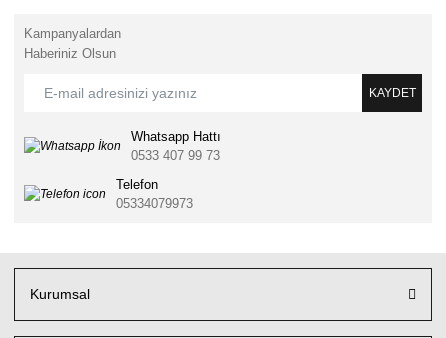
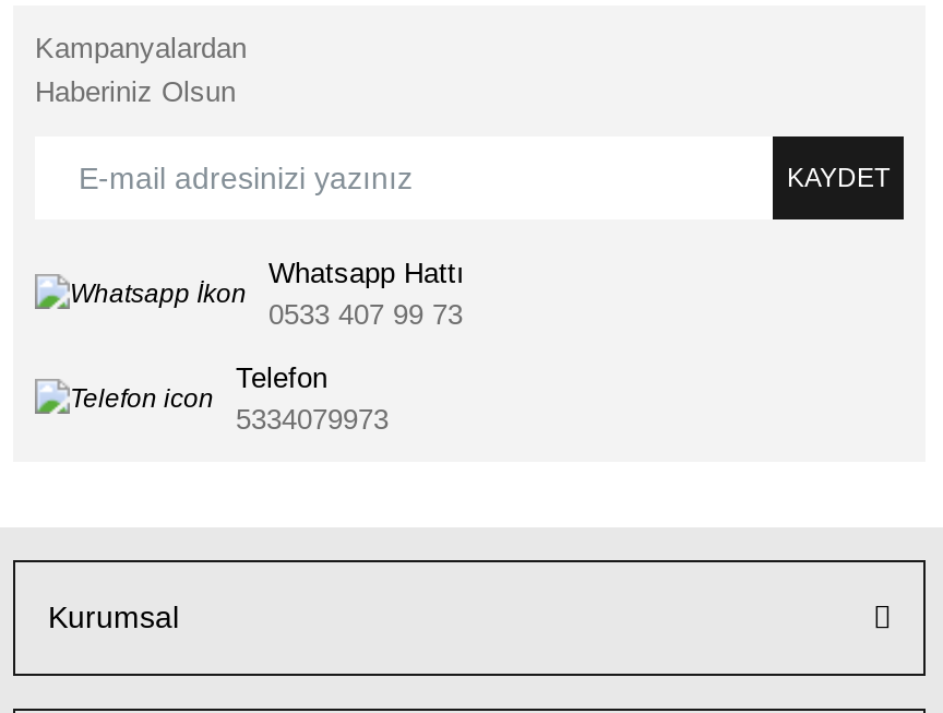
[116,195,193,210] 05334079973 -> [236,402,389,435] 5334079973

